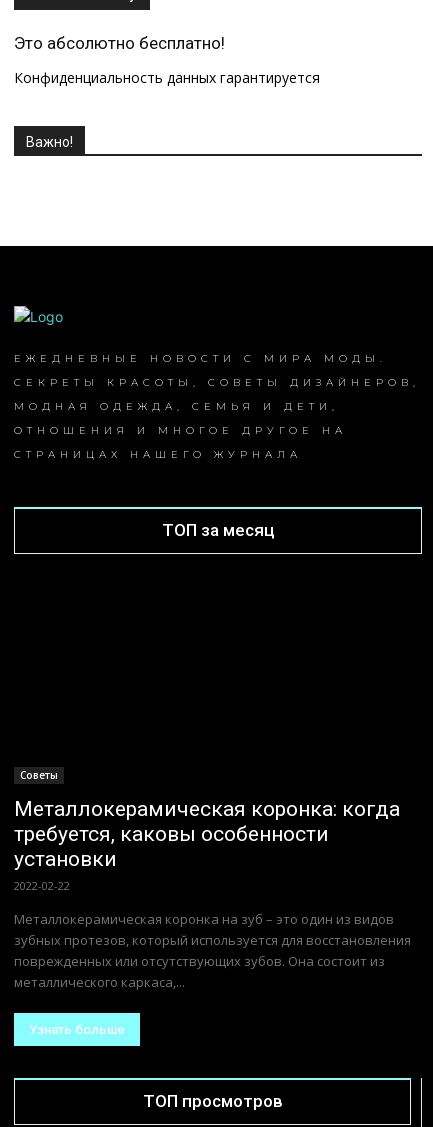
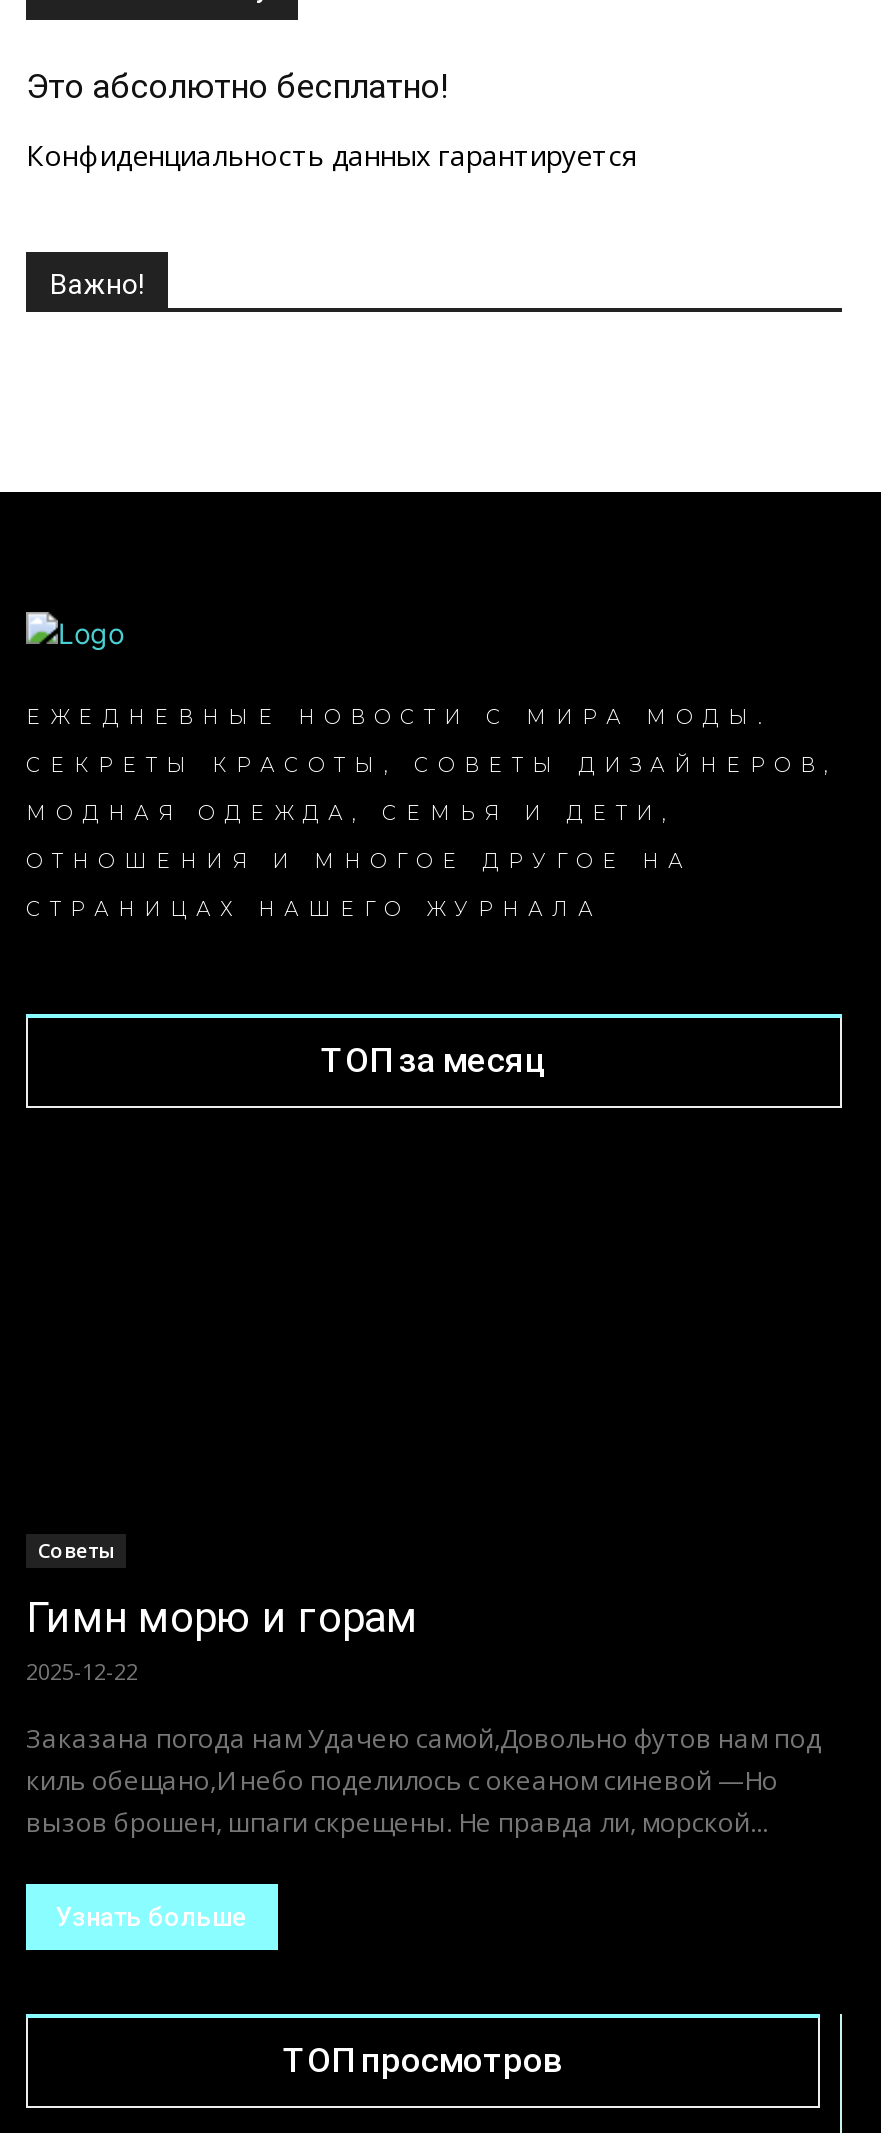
[14,797,400,893] Металлокерамическая коронка: когда | требуется, каковы особенности | установки | 2022-02-22 -> [26,1594,418,1686] Гимн морю и горам | 2025-12-22
[14,910,411,991] Металлокерамическая коронка на зуб – это один из видов | зубных протезов, который используется для восстановления | поврежденных или отсутствующих зубов. Она состоит из | металлического каркаса,... -> [26,1720,822,1840] Заказана погода нам Удачею самой,Довольно футов нам под | киль обещано,И небо поделилось с океаном синевой —Но | вызов брошен, шпаги скрещены. Не правда ли, морской...

